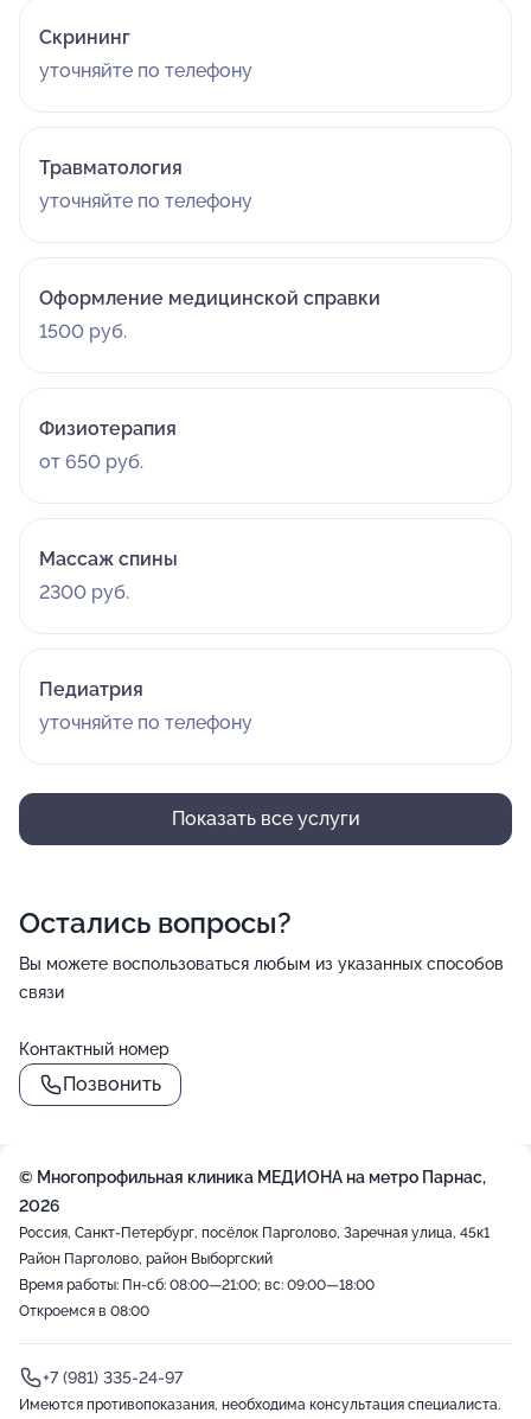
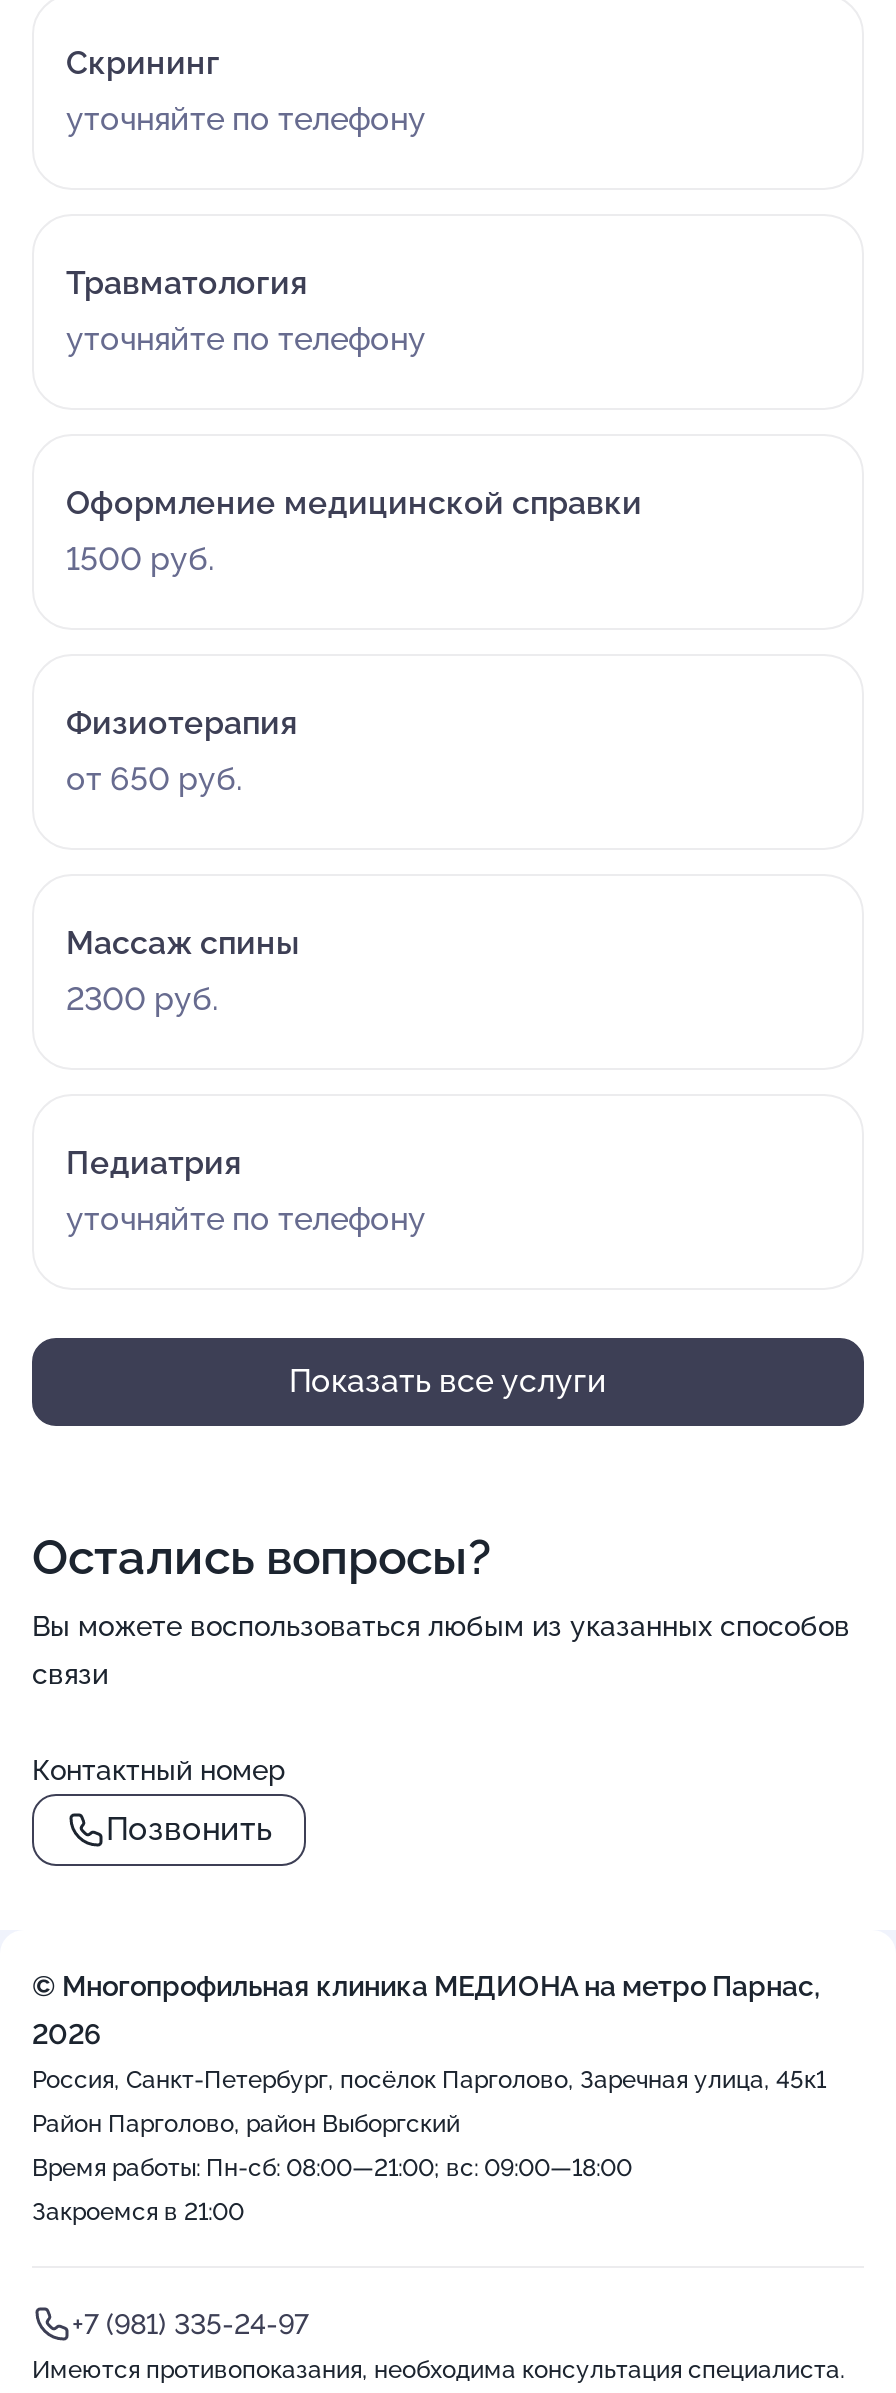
[19,1303,149,1319] Откроемся в 08:00 -> [32,2198,244,2226] Закроемся в 21:00

